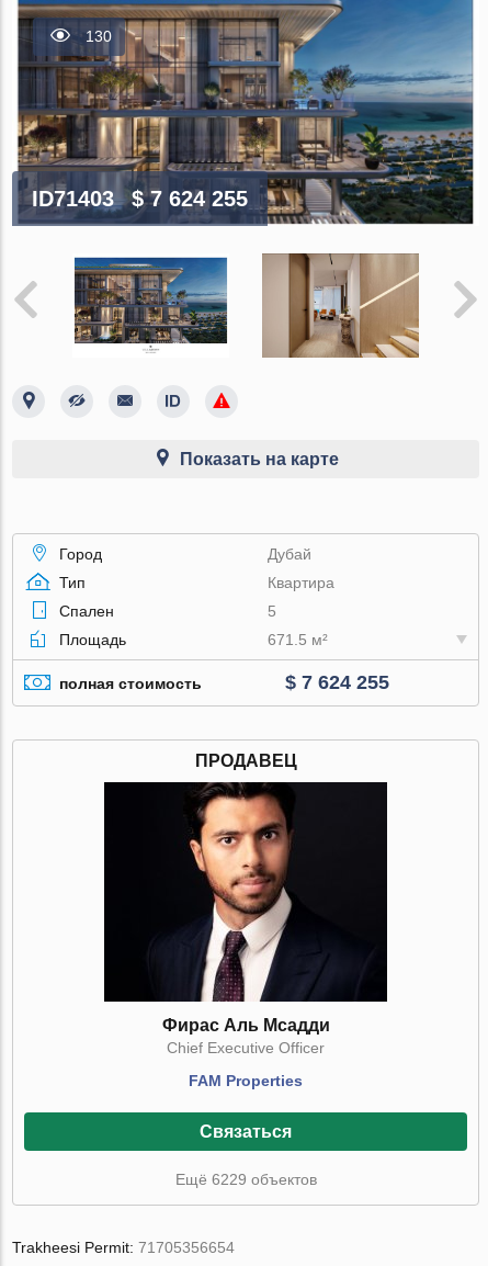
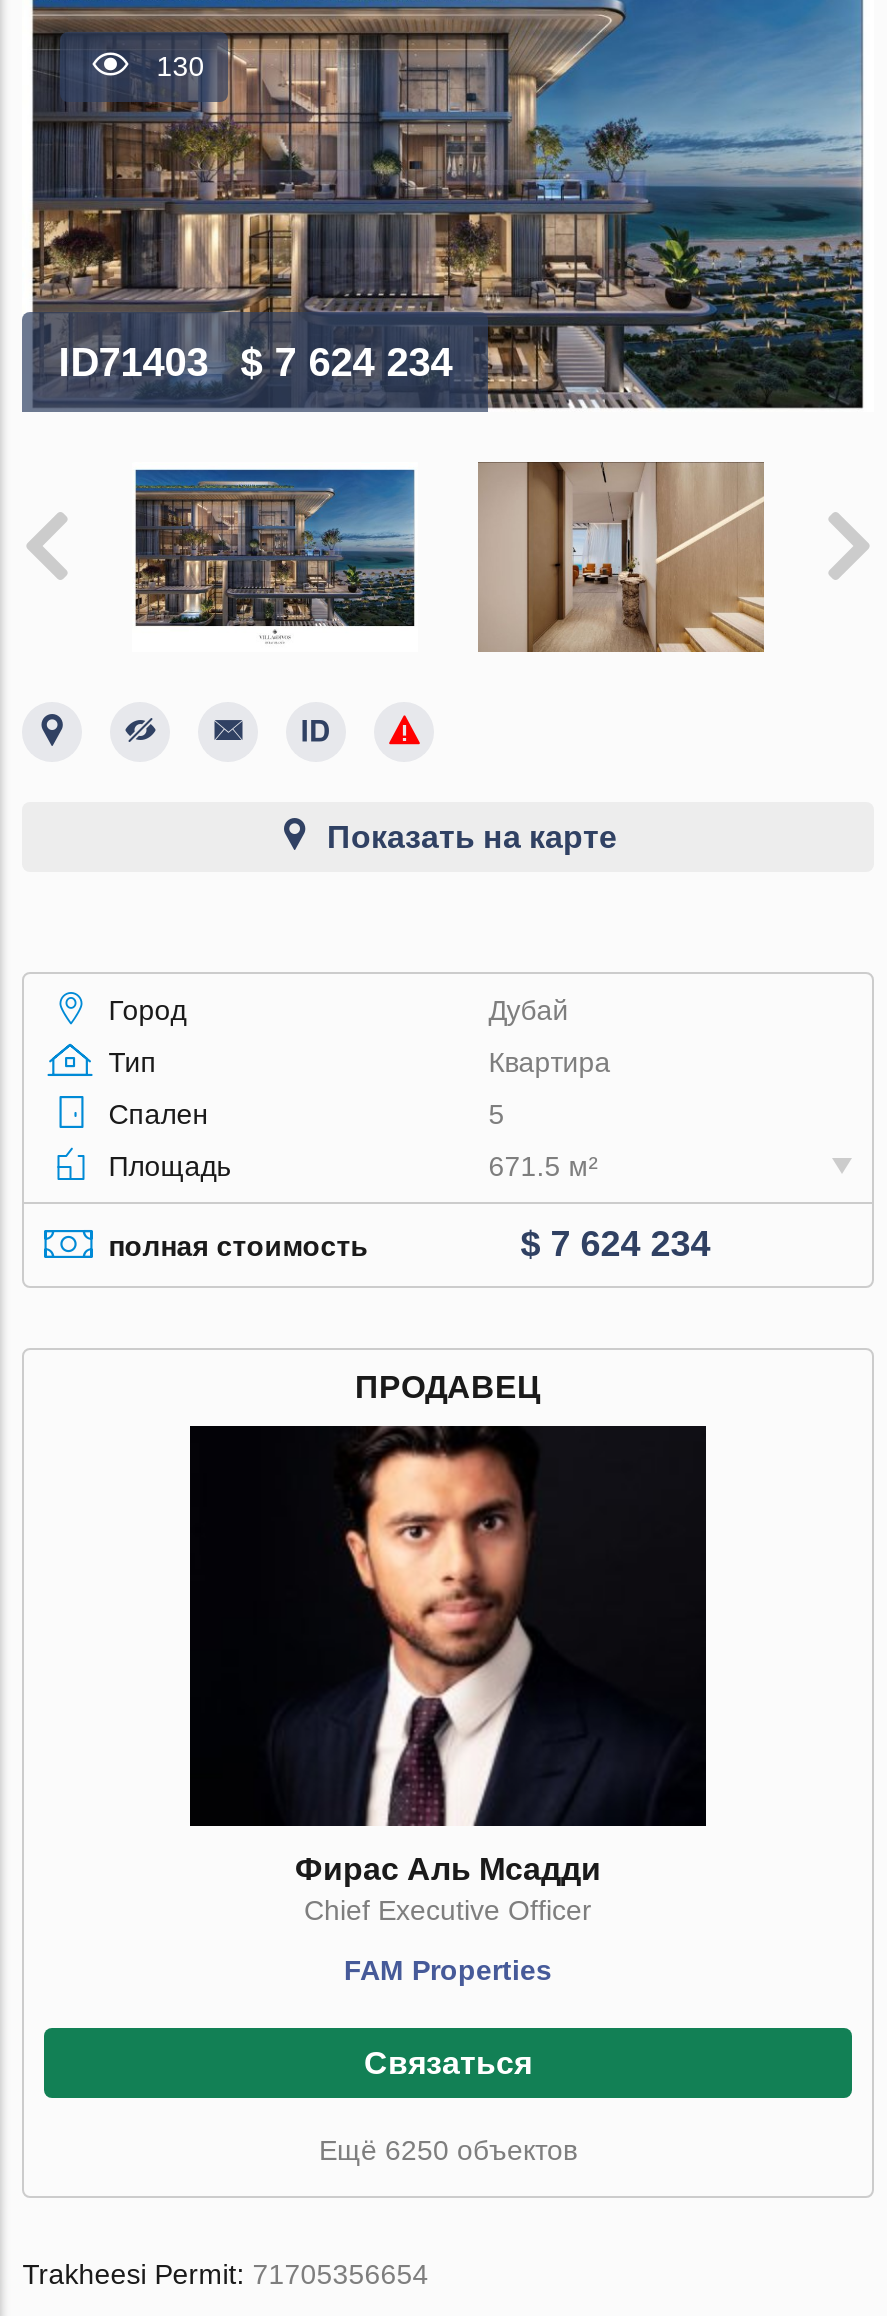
[32,186,248,210] ID71403 $ 7 624 255 -> [58,340,452,384] ID71403 $ 7 624 234
[285,671,390,693] $ 7 624 255 -> [520,1224,710,1264] $ 7 624 234
[175,1171,316,1188] Ещё 6229 объектов -> [319,2134,577,2166] Ещё 6250 объектов

